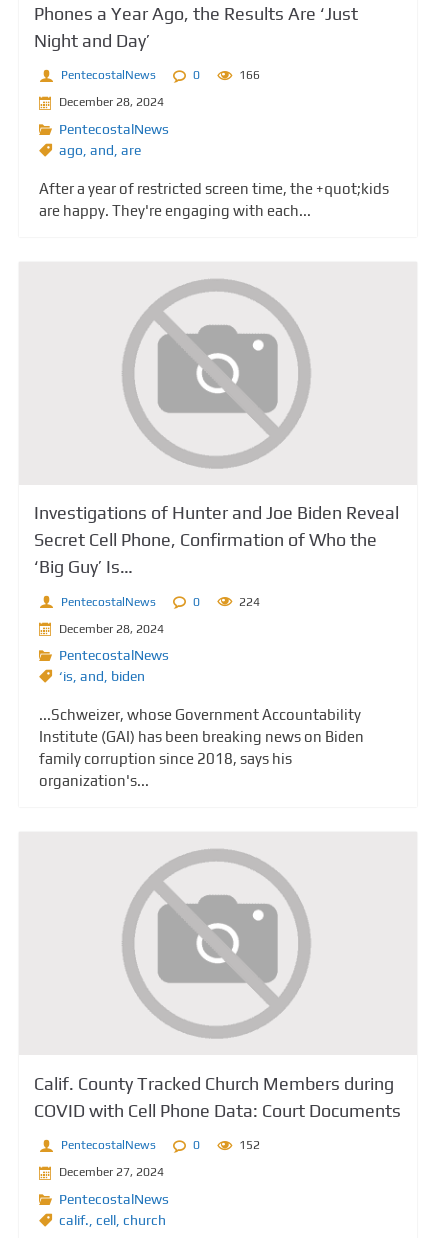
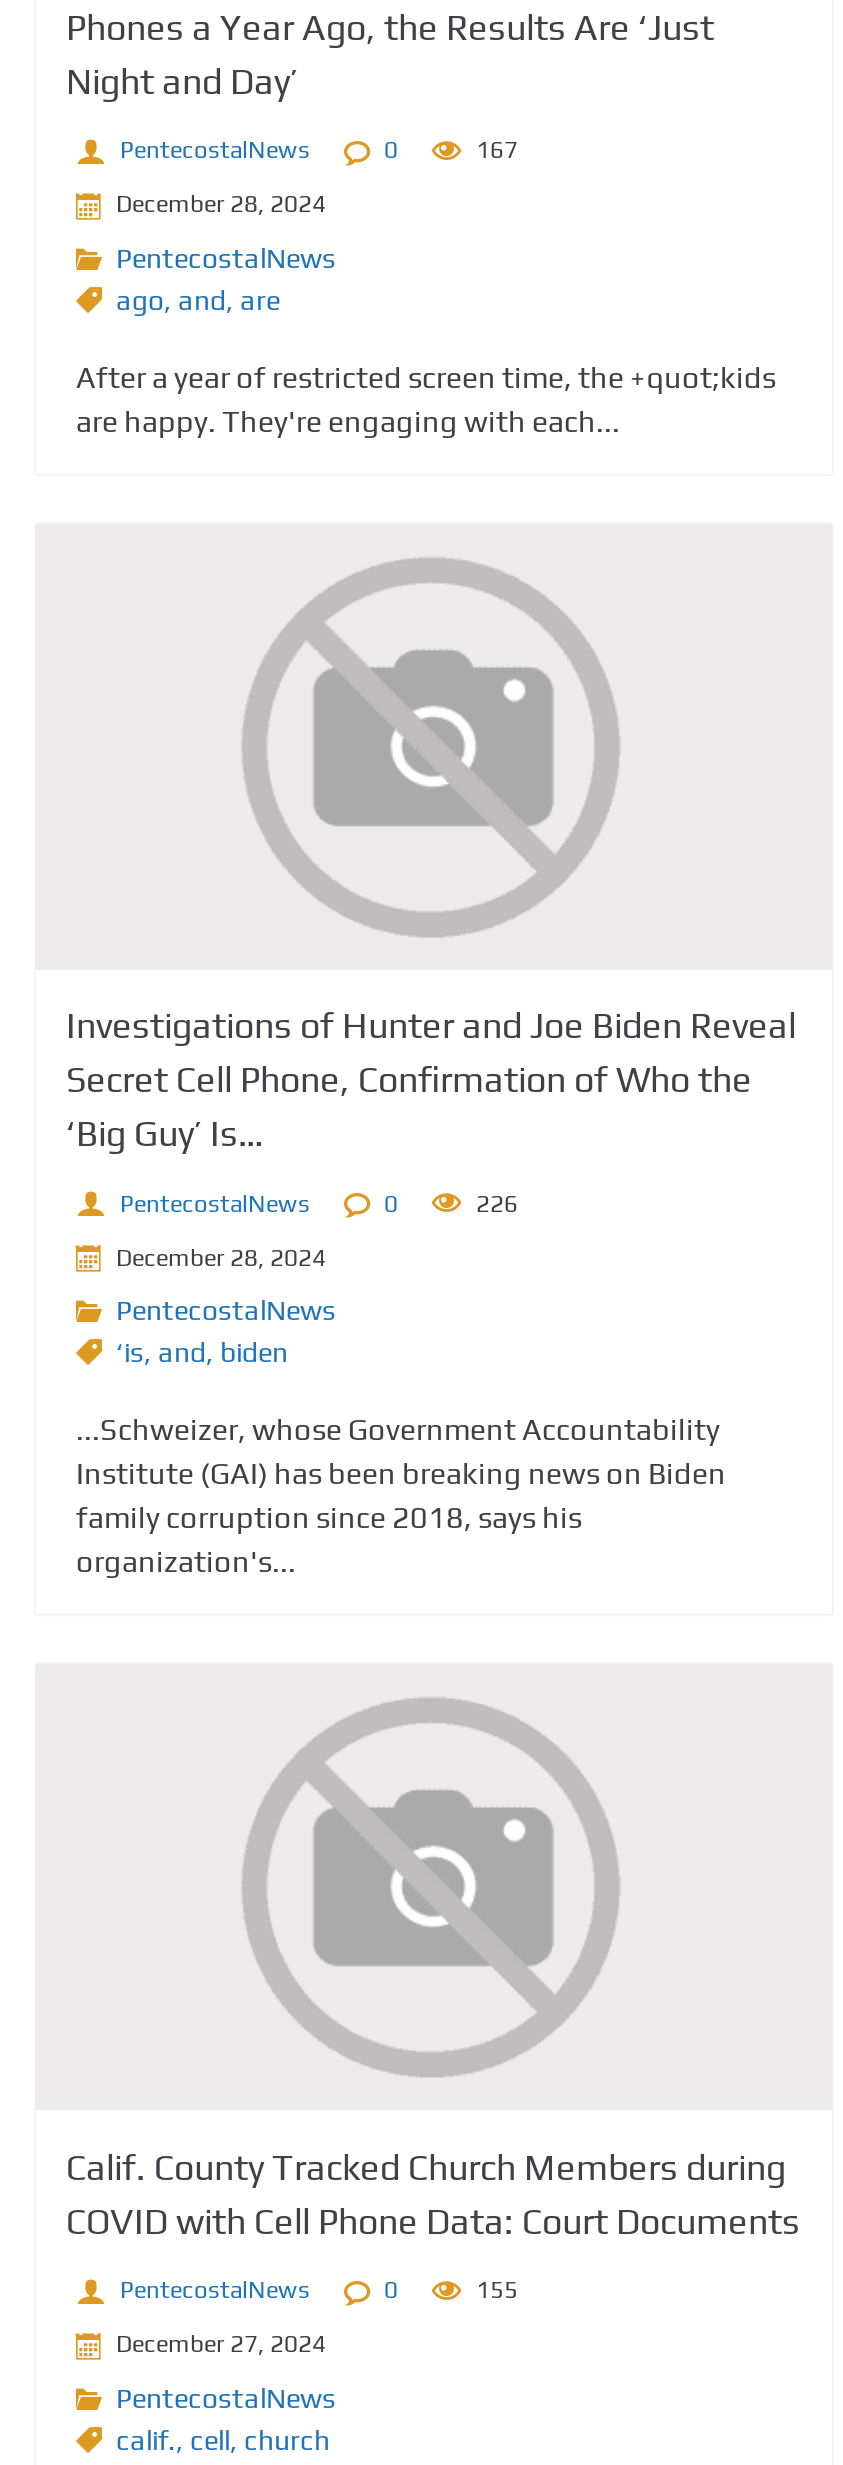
[239,68,260,82] 166 -> [476,137,518,165] 167
[239,595,260,609] 224 -> [476,1190,518,1218] 226
[239,1138,260,1152] 152 -> [476,2277,518,2305] 155

